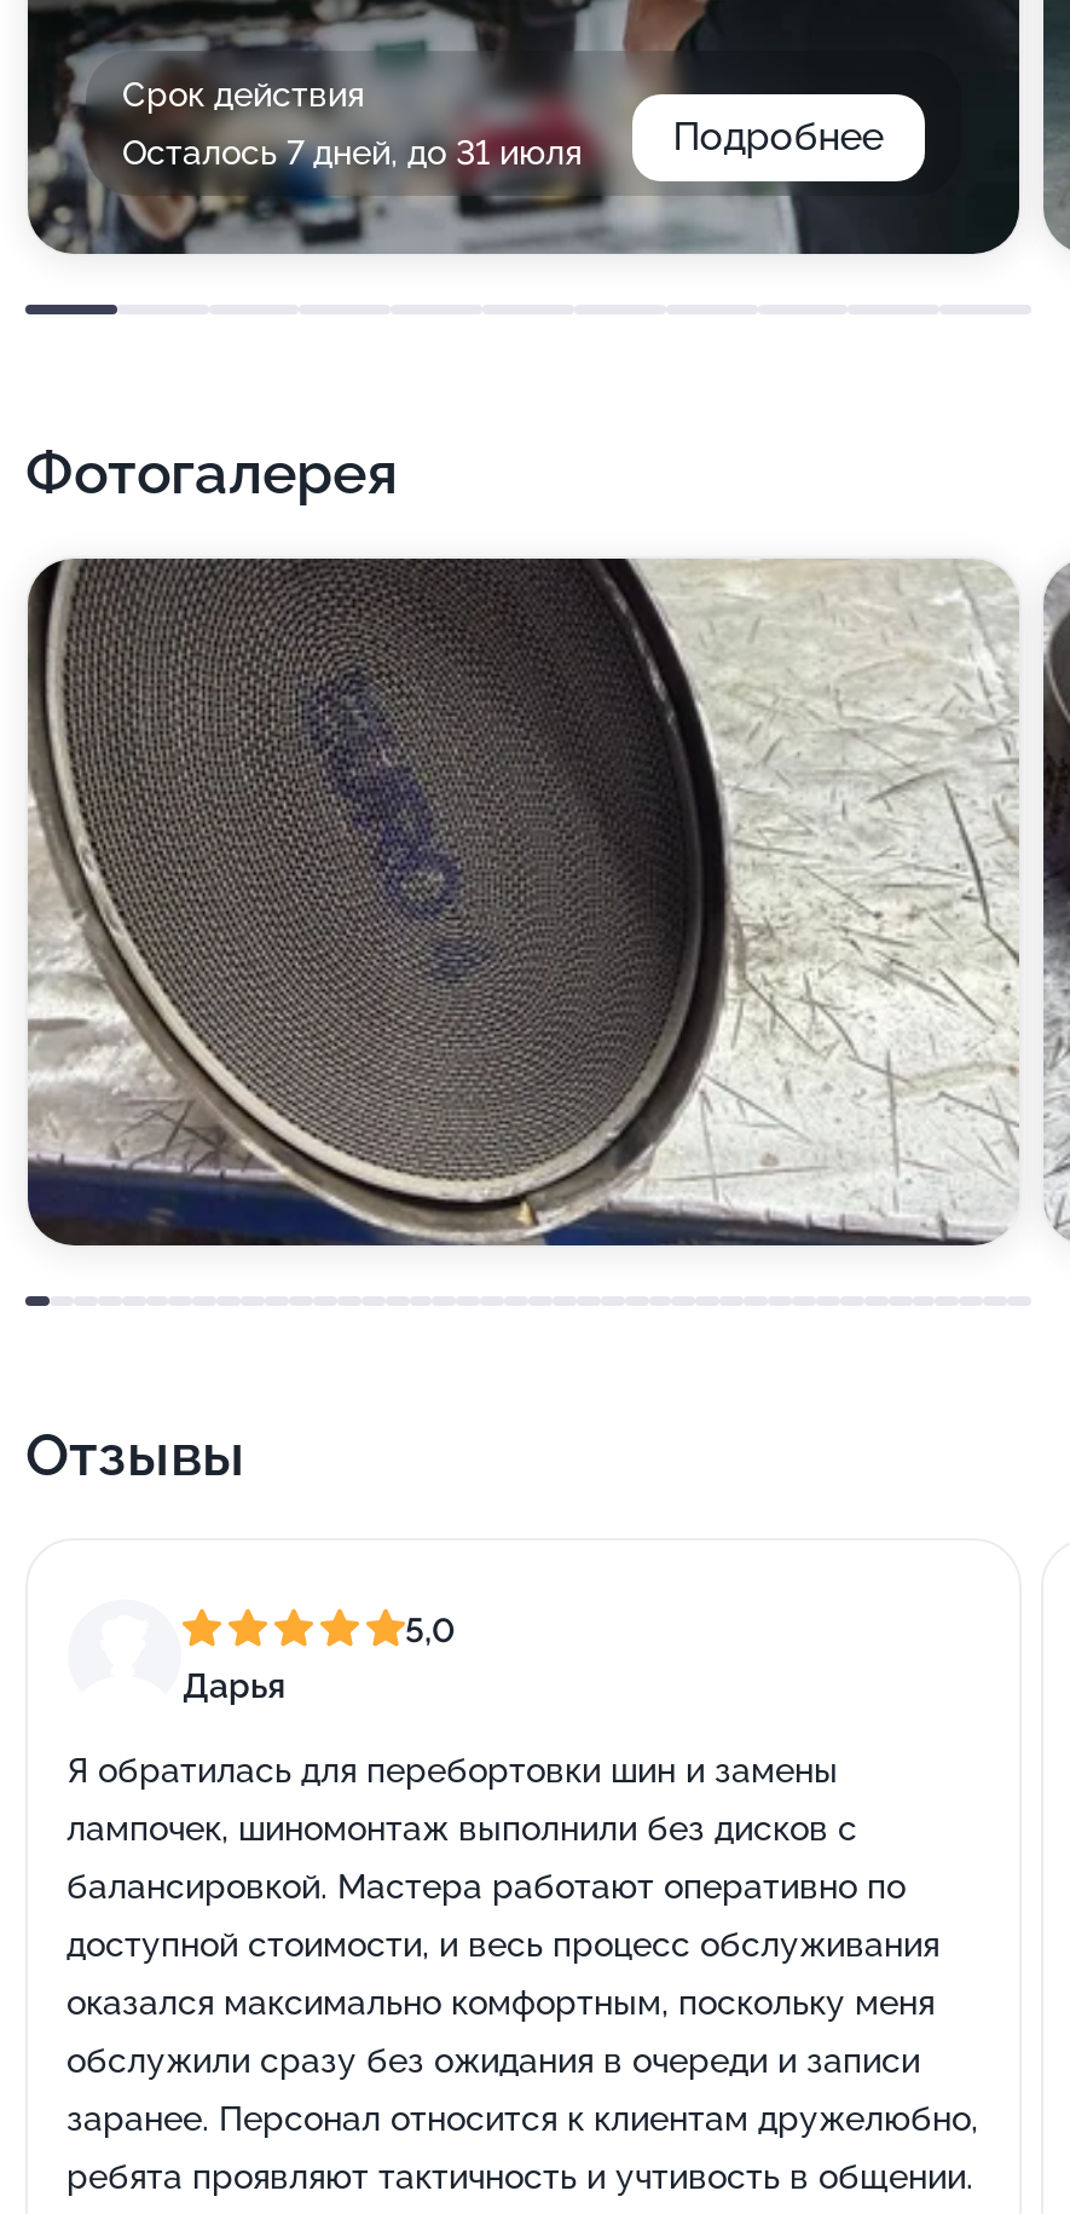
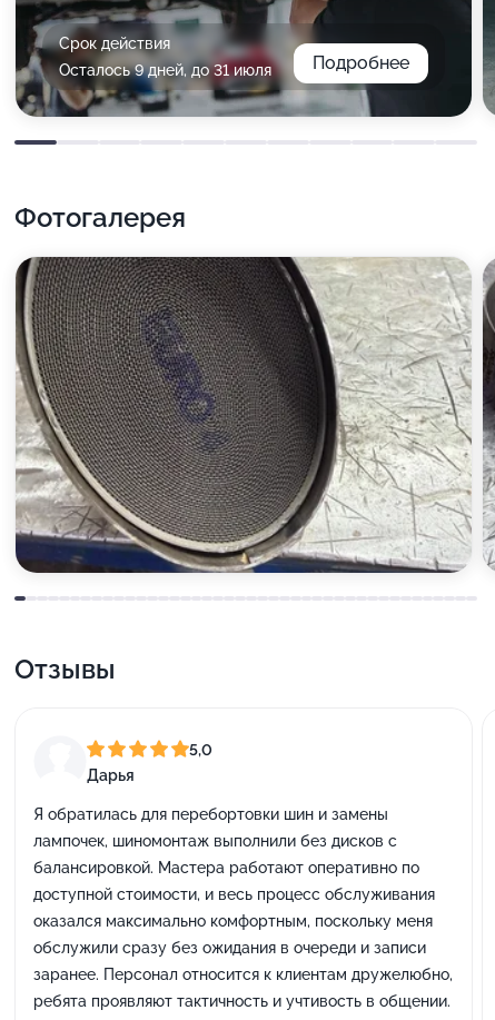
[122,133,582,172] Осталось 7 дней, до 31 июля -> [59,61,271,79] Осталось 9 дней, до 31 июля

